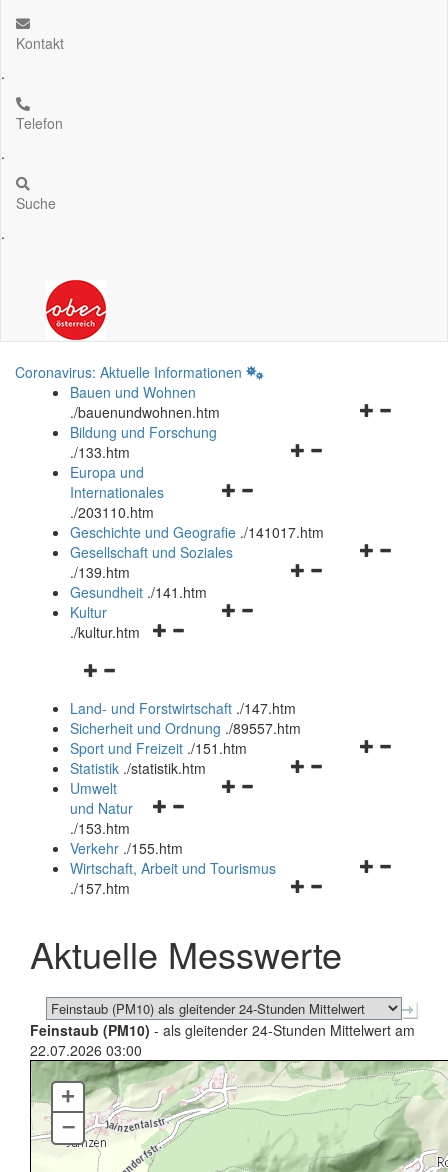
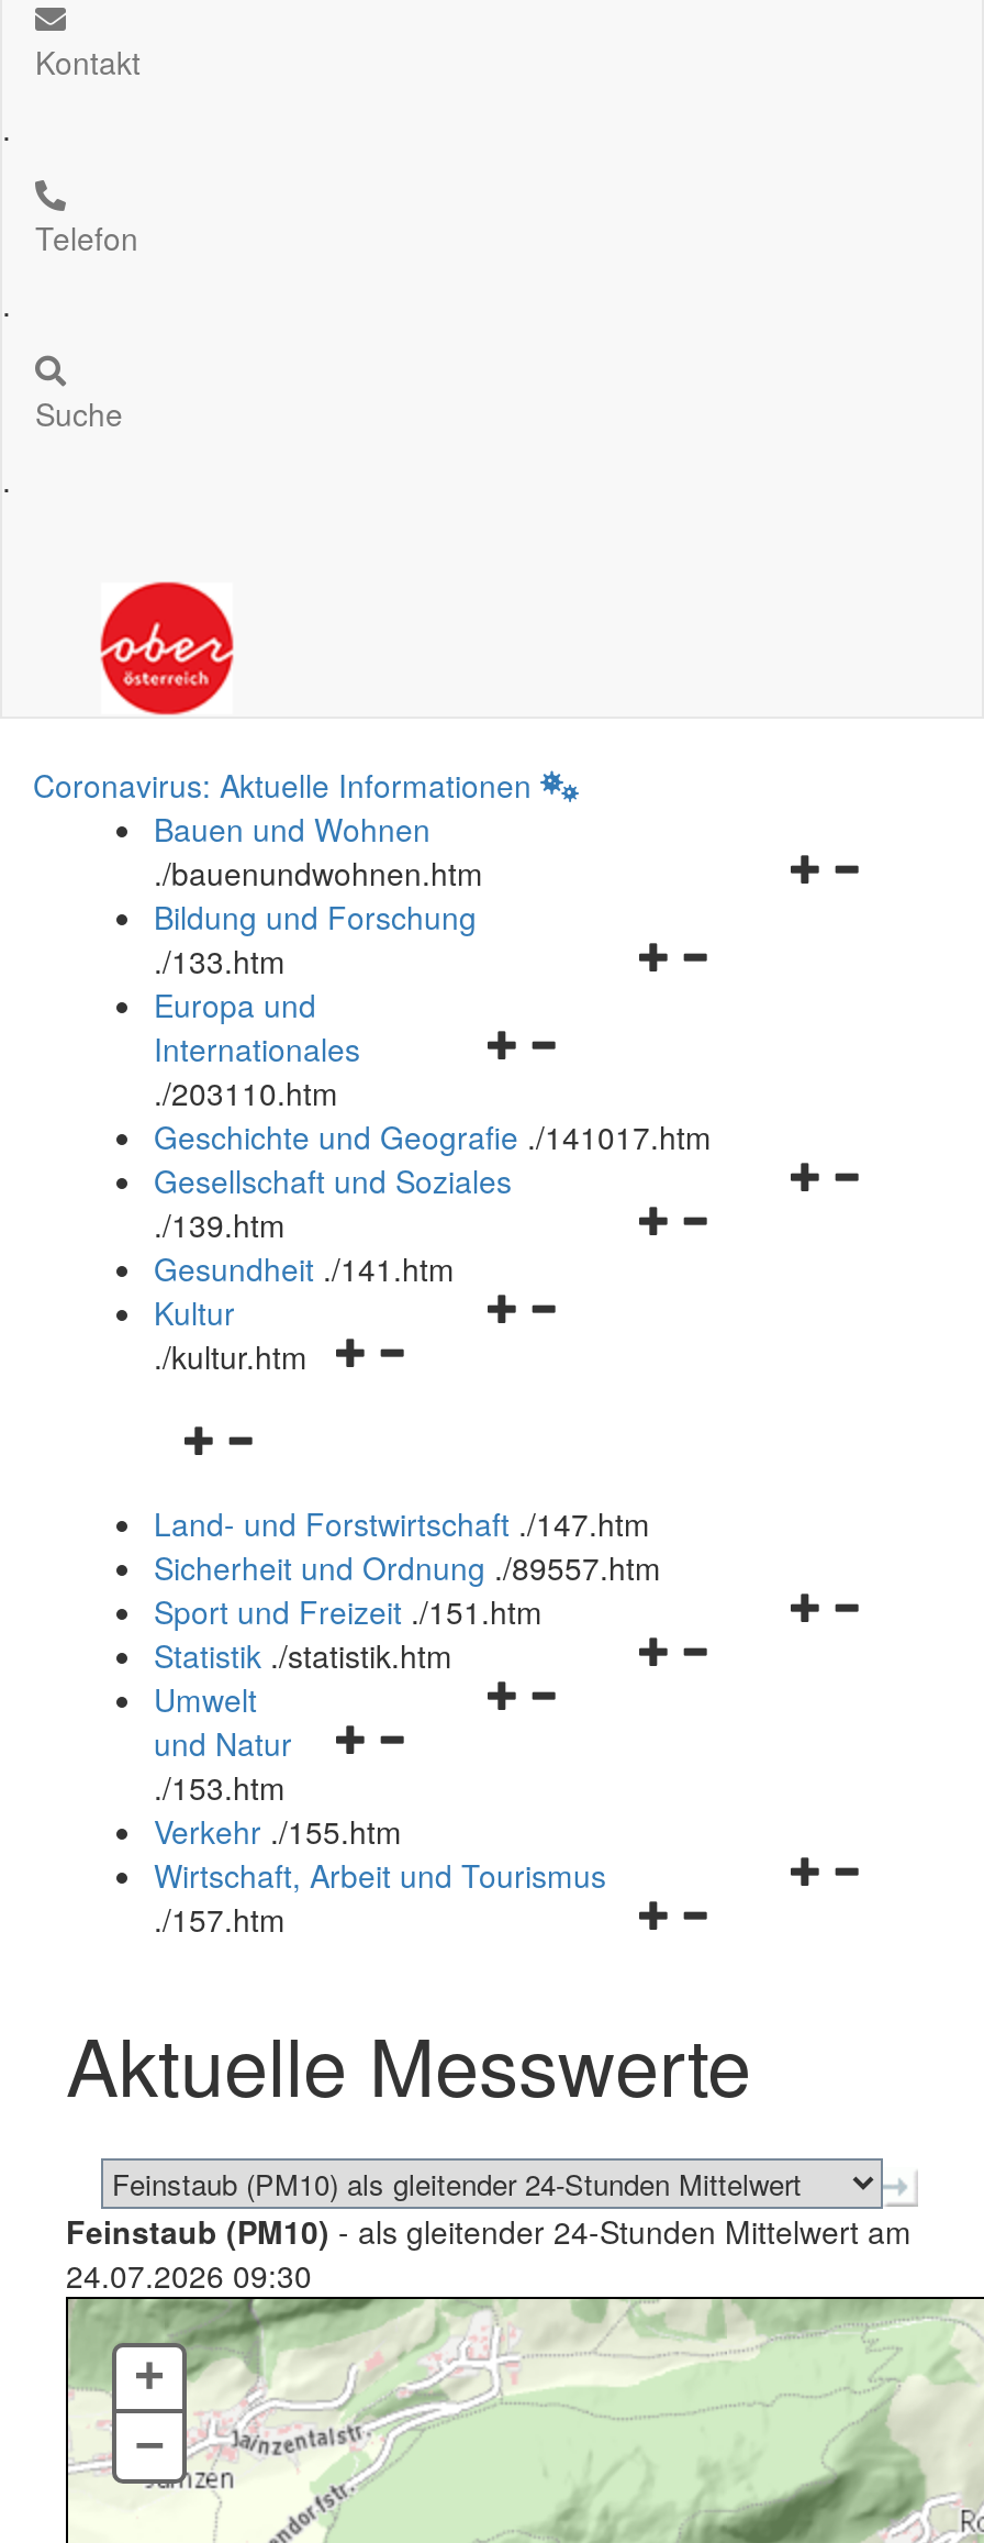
[30,1040,142,1060] 22.07.2026 03:00 -> [66,2253,312,2297] 24.07.2026 09:30

